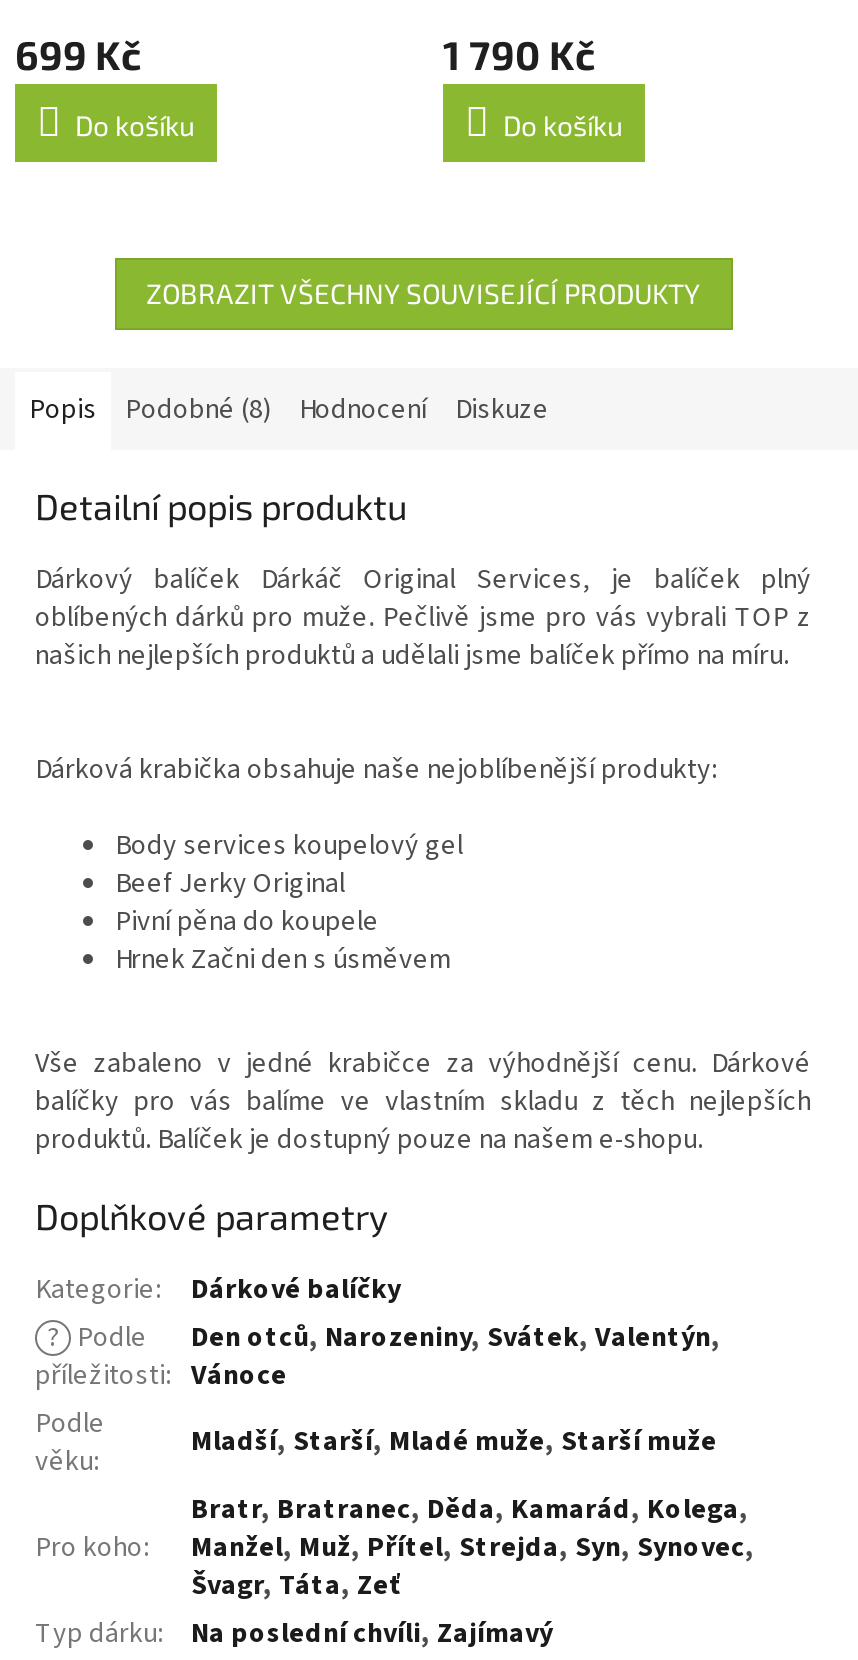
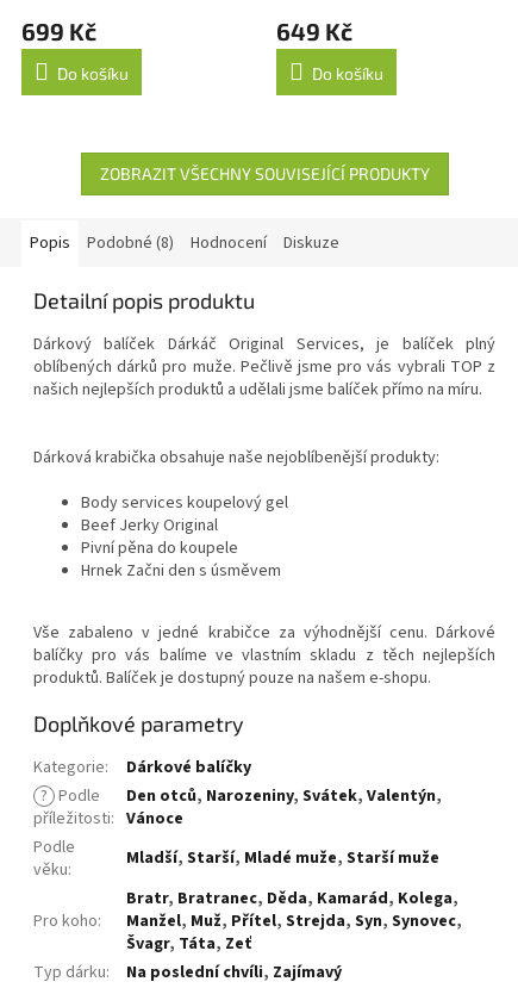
[443,30,595,78] 1 790 Kč -> [276,16,352,45] 649 Kč

